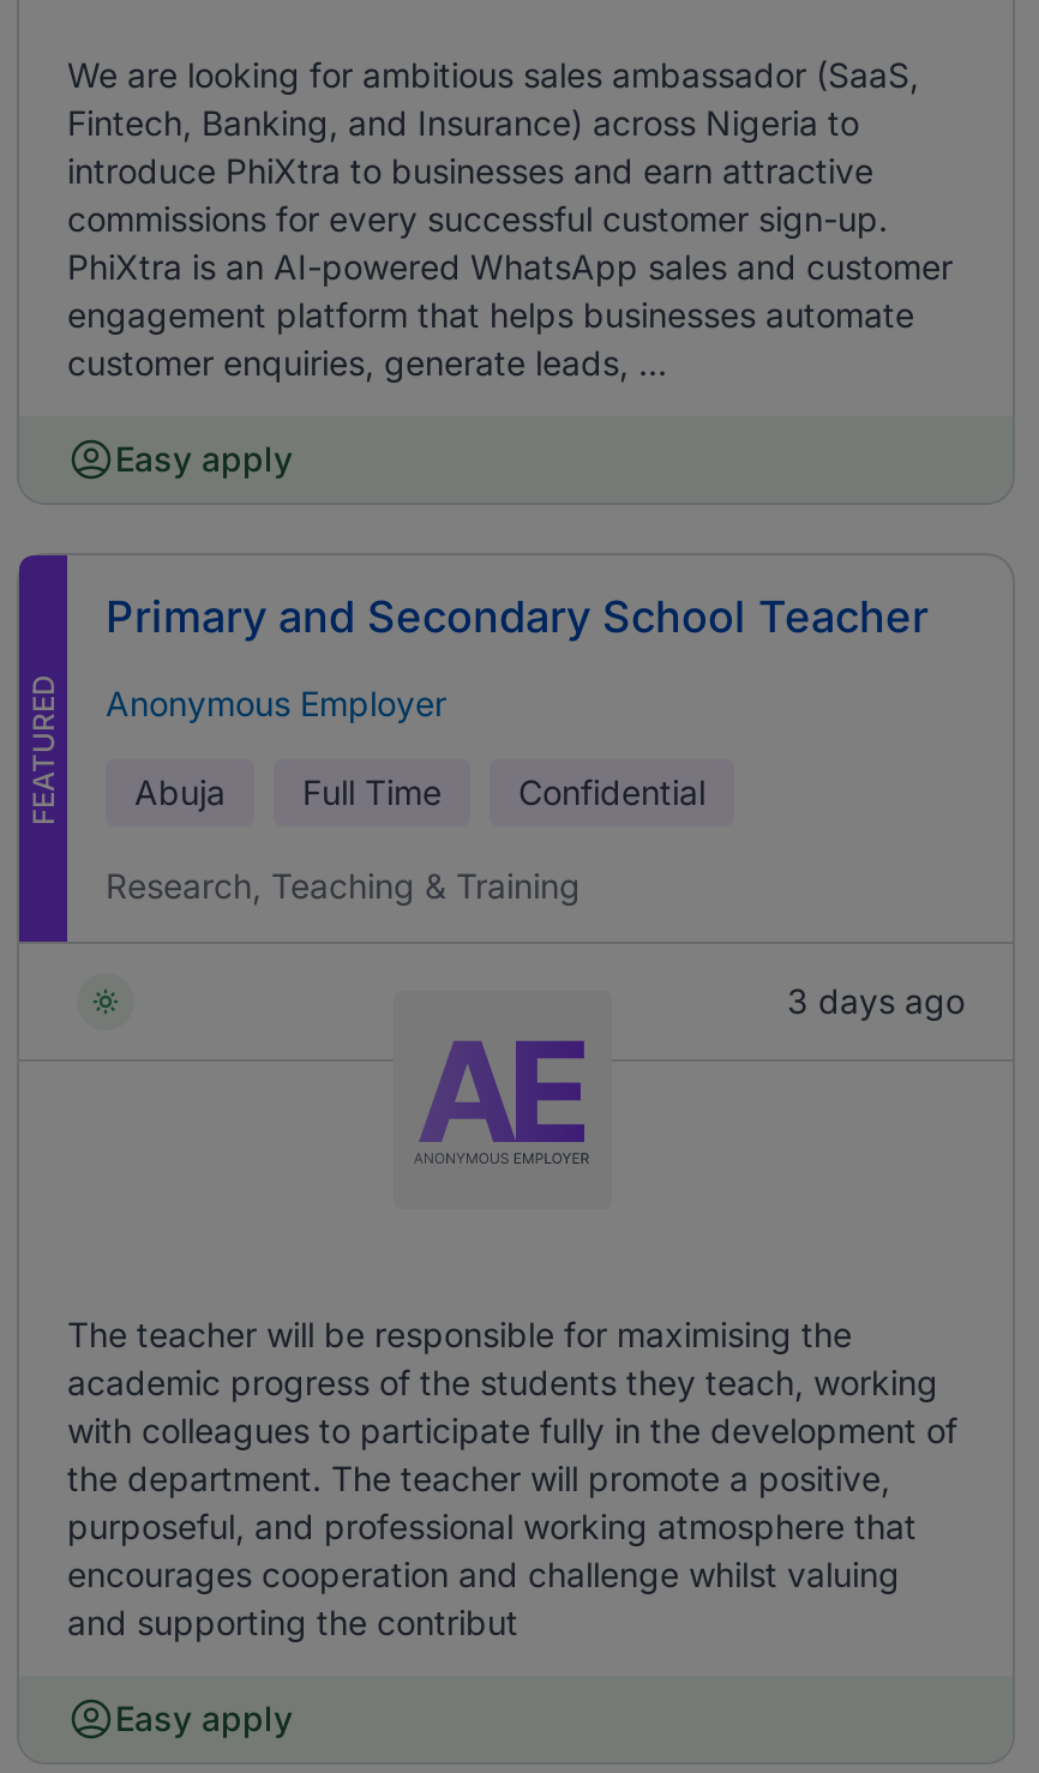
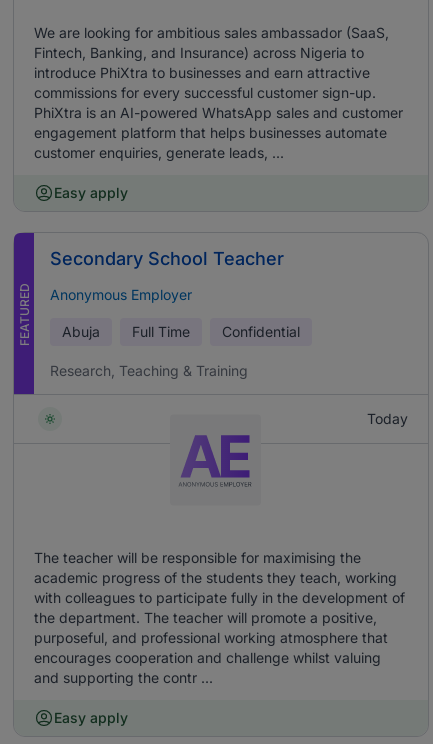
[106,591,929,642] Primary and Secondary School Teacher -> [50,248,284,269] Secondary School Teacher
[787,980,965,1021] 3 days ago -> [367,410,408,427] Today
[67,1601,518,1642] and supporting the contribut -> [34,669,213,686] and supporting the contr ...

